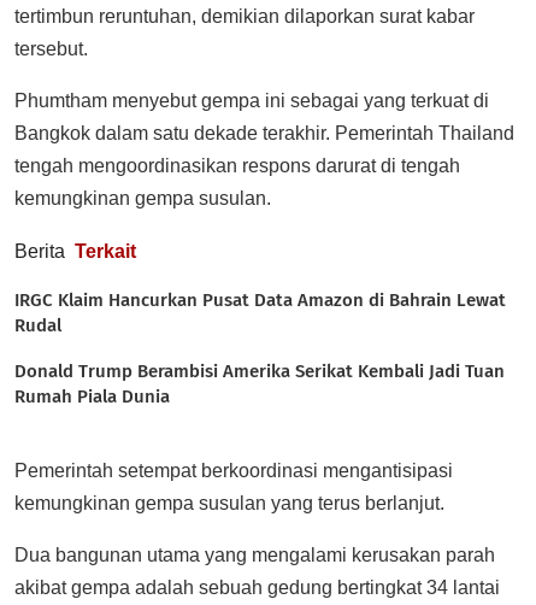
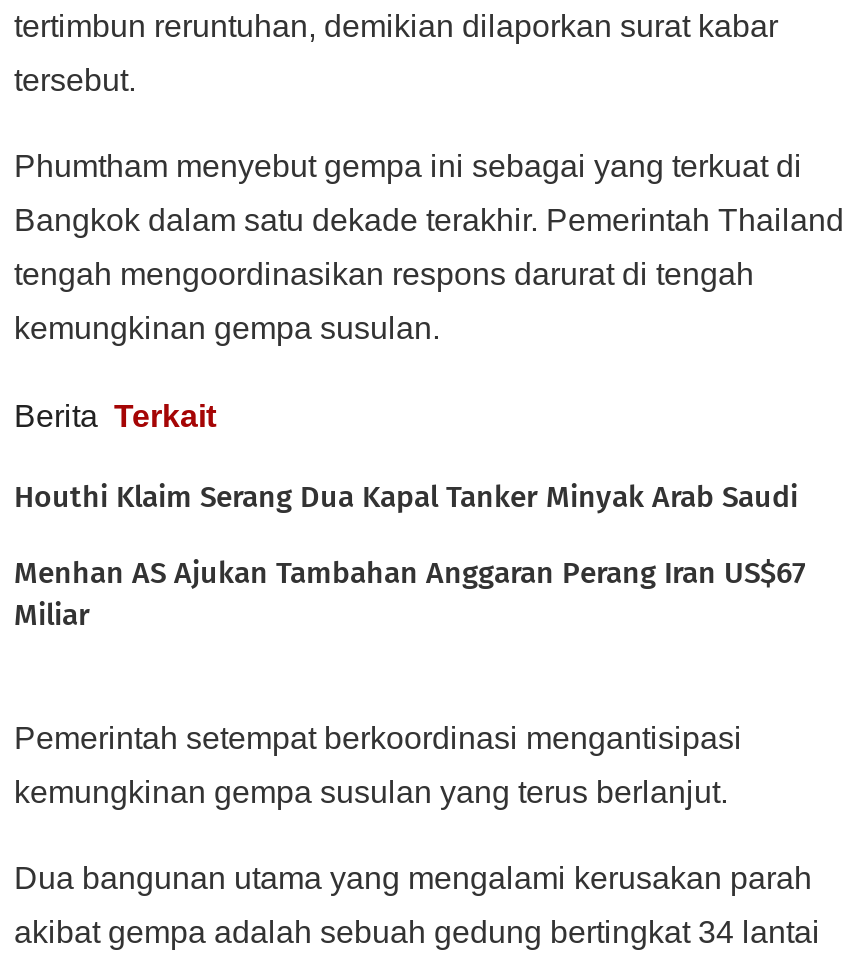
[14,289,506,336] IRGC Klaim Hancurkan Pusat Data Amazon di Bahrain Lewat | Rudal -> [14,480,798,516] Houthi Klaim Serang Dua Kapal Tanker Minyak Arab Saudi
[14,360,505,407] Donald Trump Berambisi Amerika Serikat Kembali Jadi Tuan | Rumah Piala Dunia -> [14,556,806,634] Menhan AS Ajukan Tambahan Anggaran Perang Iran US$67 | Miliar

